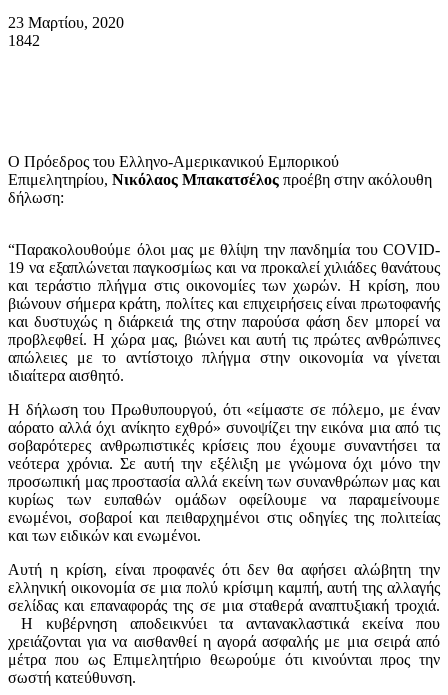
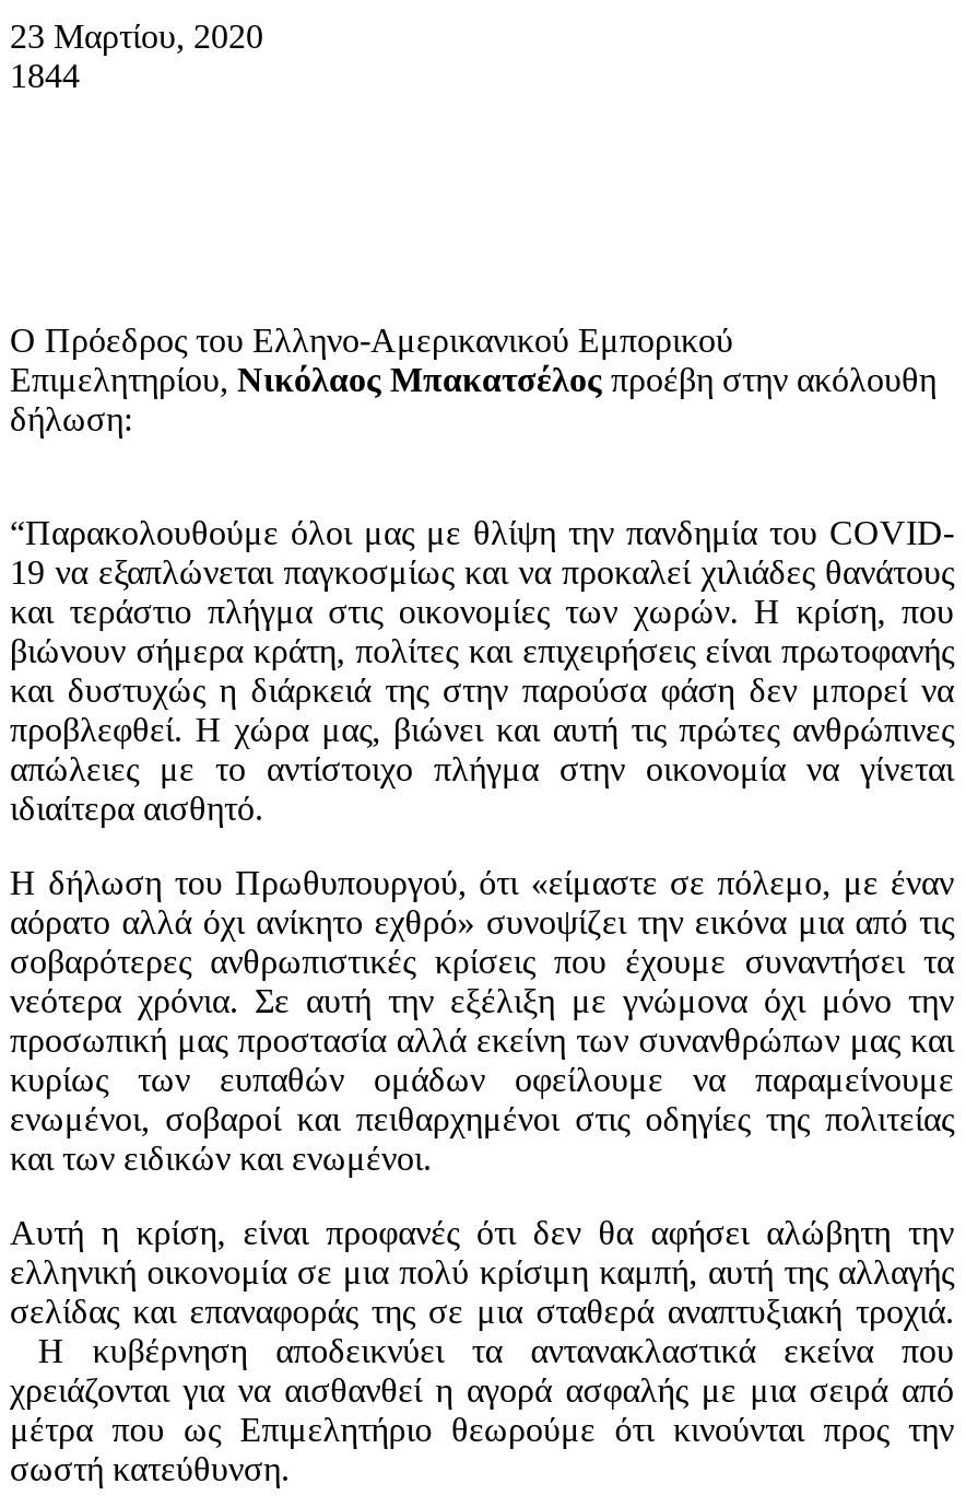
[8,32,40,49] 1842 -> [10,56,80,94] 1844

